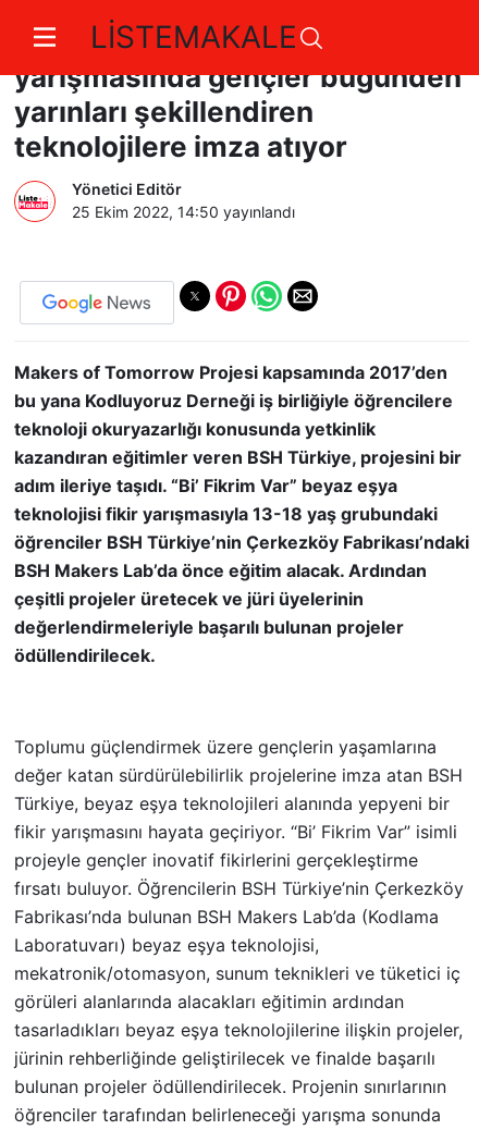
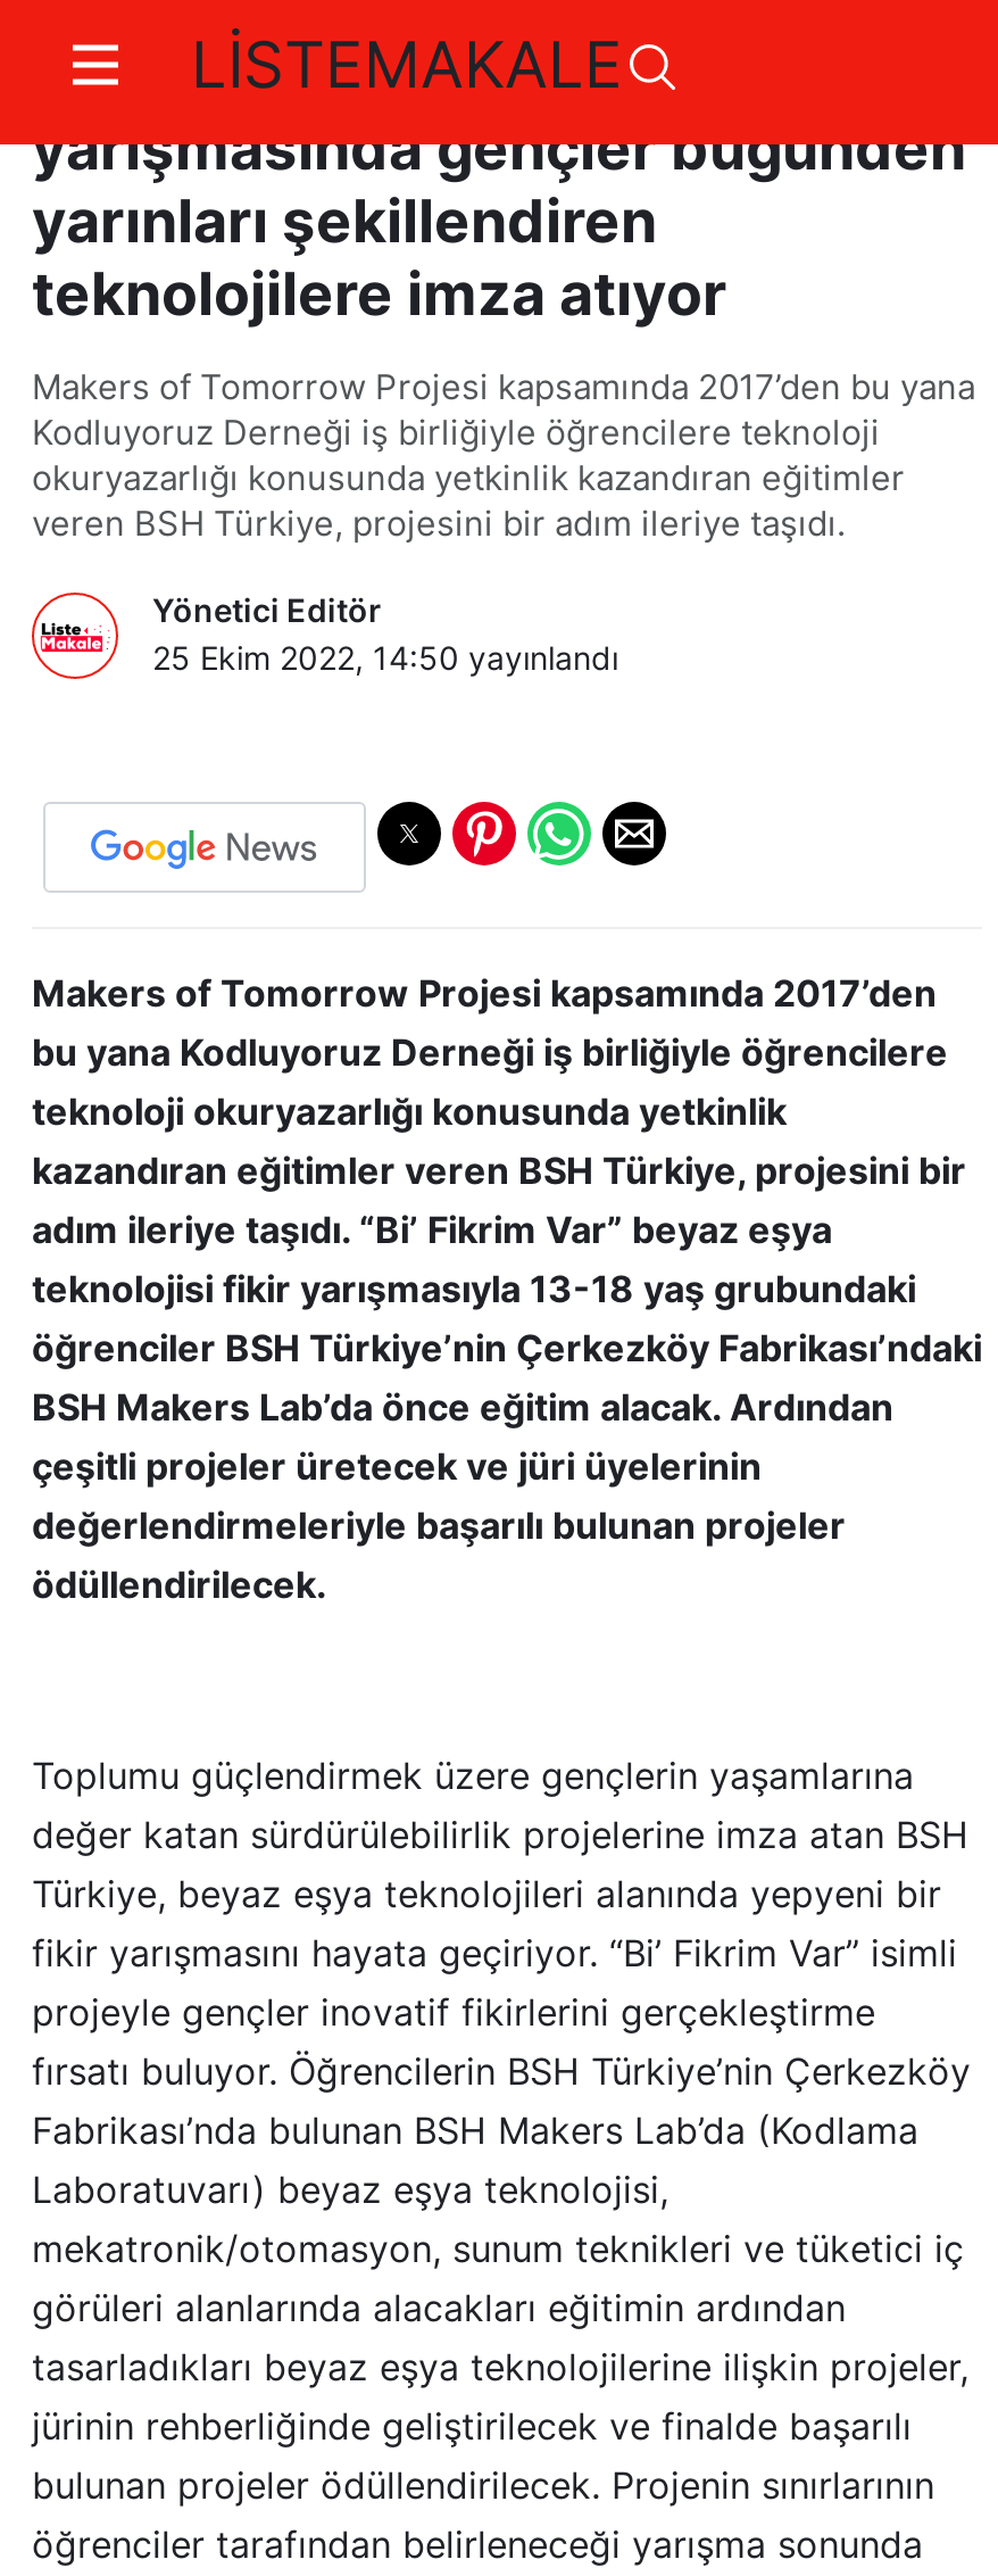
none -> [32,365,975,545] Makers of Tomorrow Projesi kapsamında 2017’den bu yana | Kodluyoruz Derneği iş birliğiyle öğrencilere teknoloji | okuryazarlığı konusunda yetkinlik kazandıran eğitimler | veren BSH Türkiye, projesini bir adım ileriye taşıdı.

